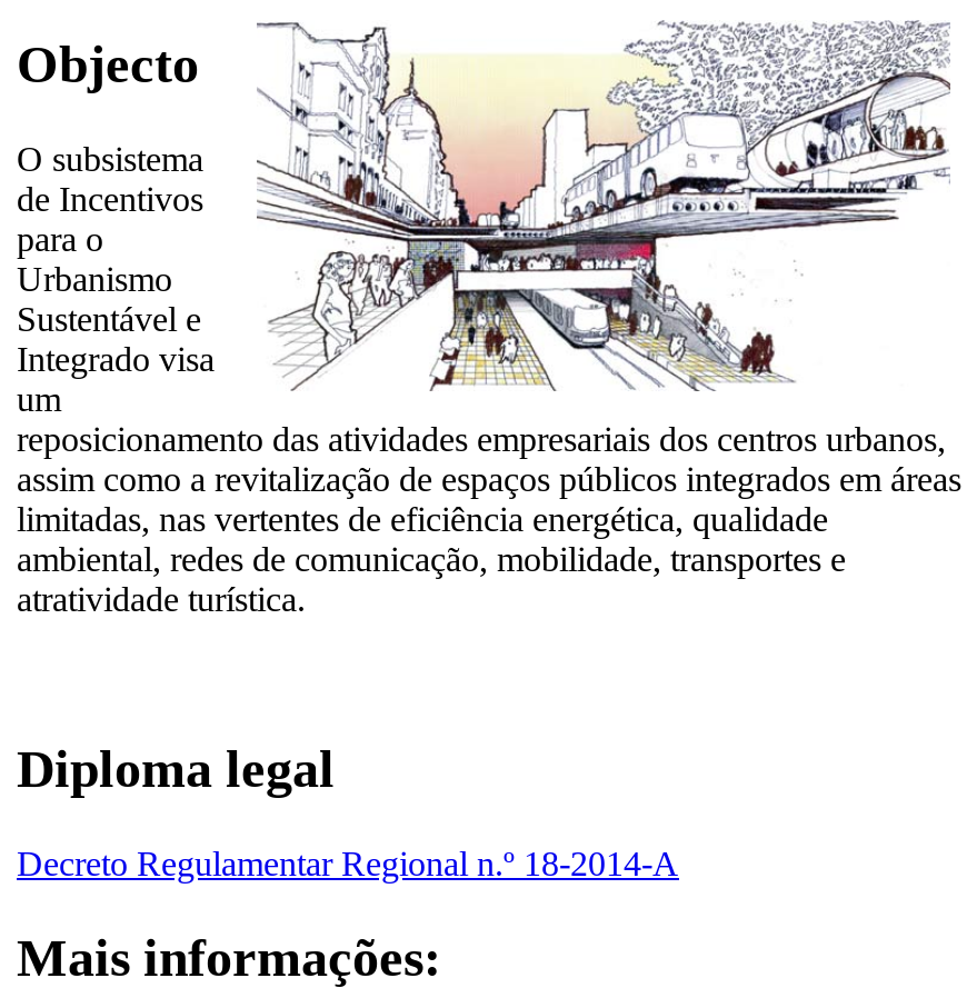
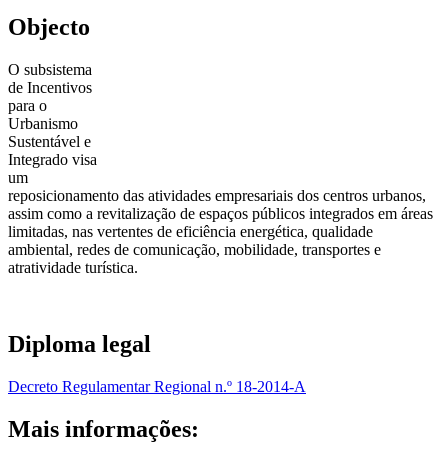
[257,20,953,393] [image] -> none

